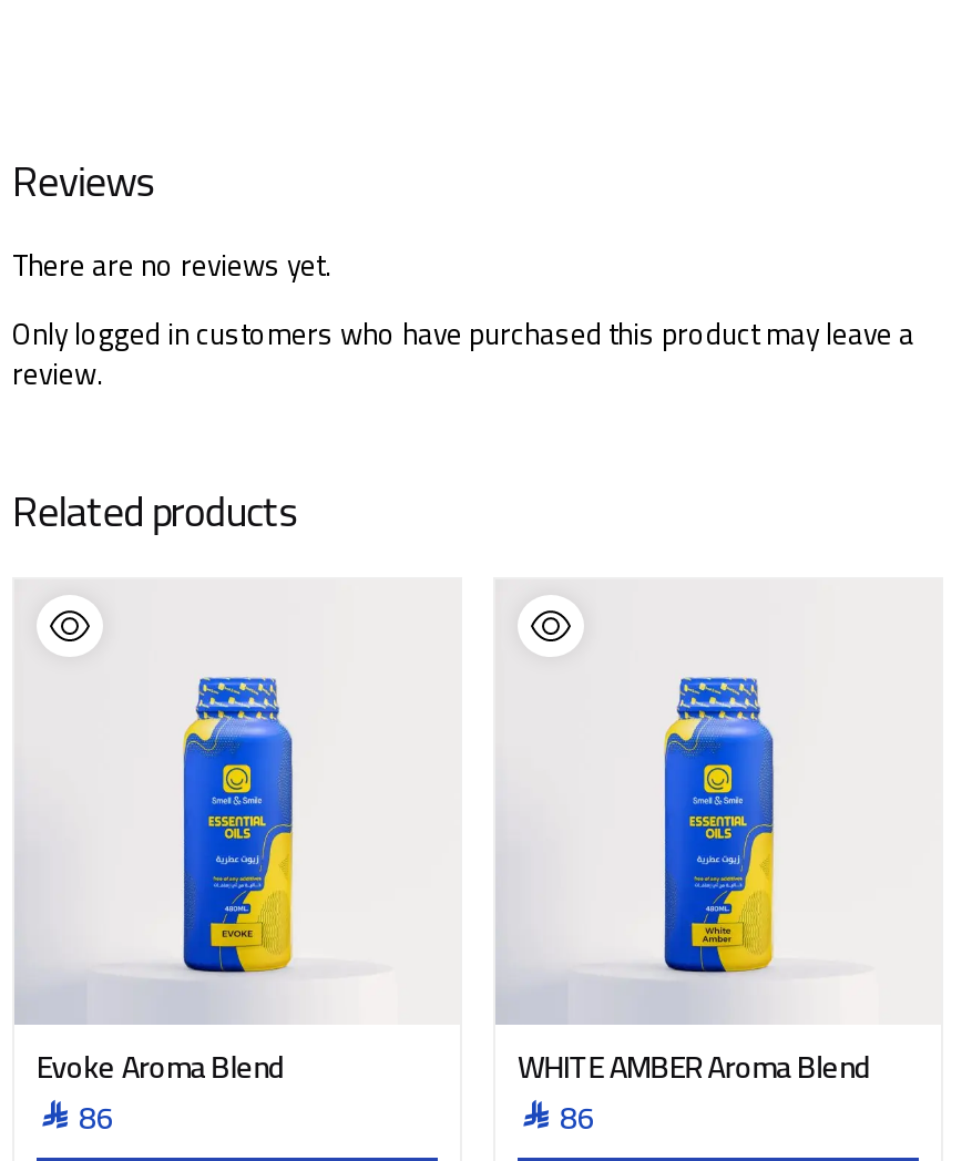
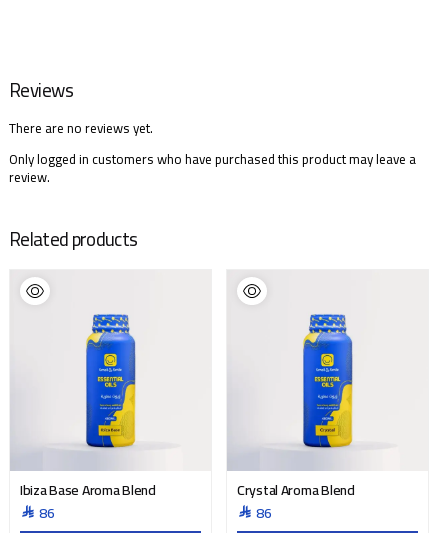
[37,1037,285,1095] Evoke Aroma Blend -> [20,477,156,503] Ibiza Base Aroma Blend
[518,1037,871,1095] WHITE AMBER Aroma Blend -> [237,477,355,503] Crystal Aroma Blend

